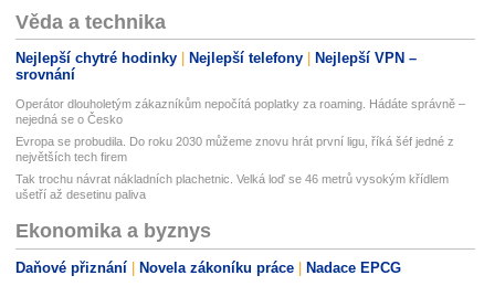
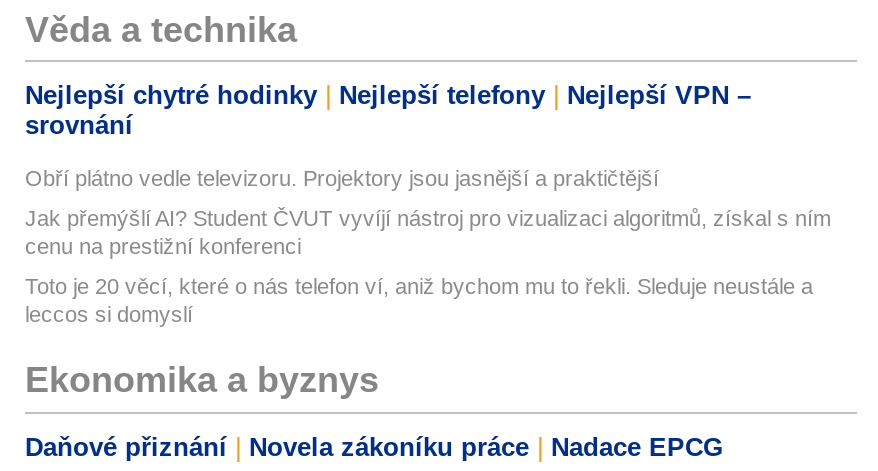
[15,98,465,126] Operátor dlouholetým zákazníkům nepočítá poplatky za roaming. Hádáte správně – | nejedná se o Česko -> [25,167,659,191] Obří plátno vedle televizoru. Projektory jsou jasnější a praktičtější
[15,135,454,164] Evropa se probudila. Do roku 2030 můžeme znovu hrát první ligu, říká šéf jedné z | největších tech firem -> [25,207,831,259] Jak přemýšlí AI? Student ČVUT vyvíjí nástroj pro vizualizaci algoritmů, získal s ním | cenu na prestižní konferenci
[15,173,449,201] Tak trochu návrat nákladních plachetnic. Velká loď se 46 metrů vysokým křídlem | ušetří až desetinu paliva -> [25,275,813,327] Toto je 20 věcí, které o nás telefon ví, aniž bychom mu to řekli. Sleduje neustále a | leccos si domyslí

